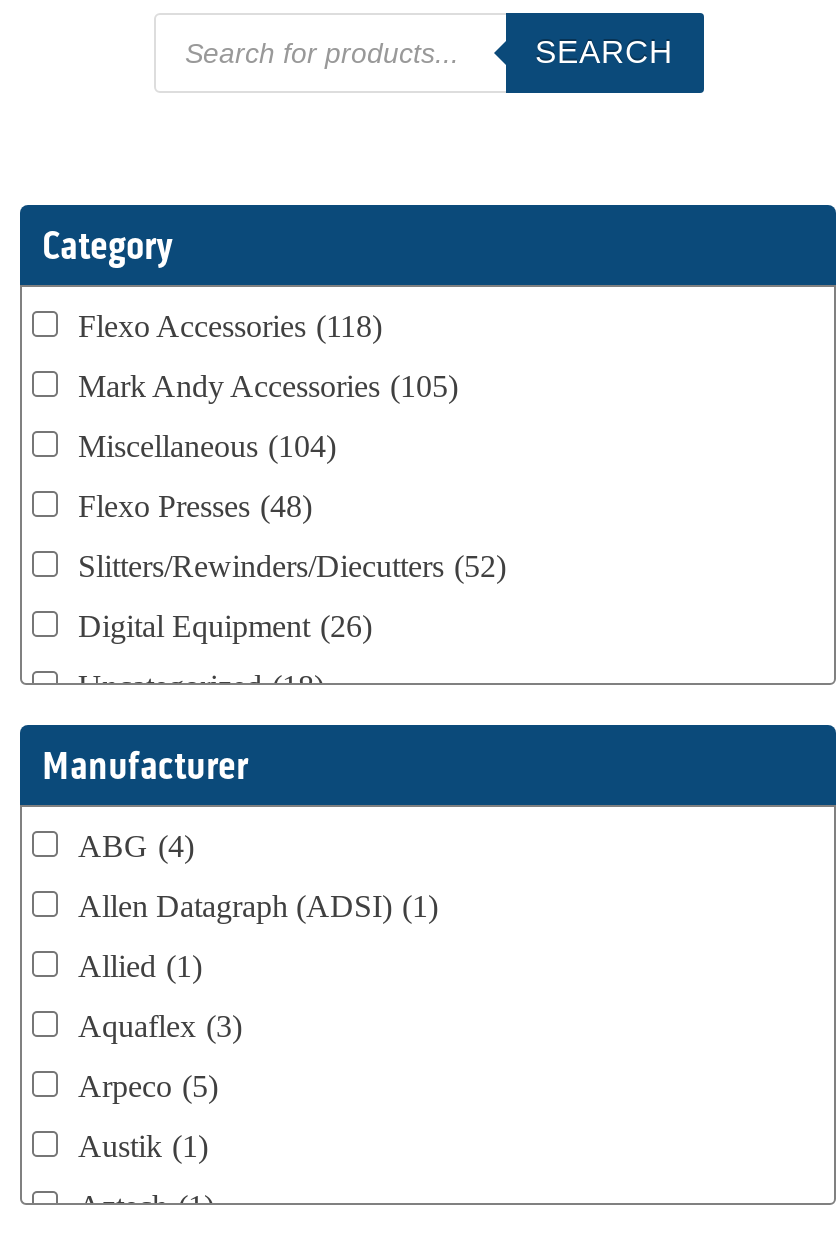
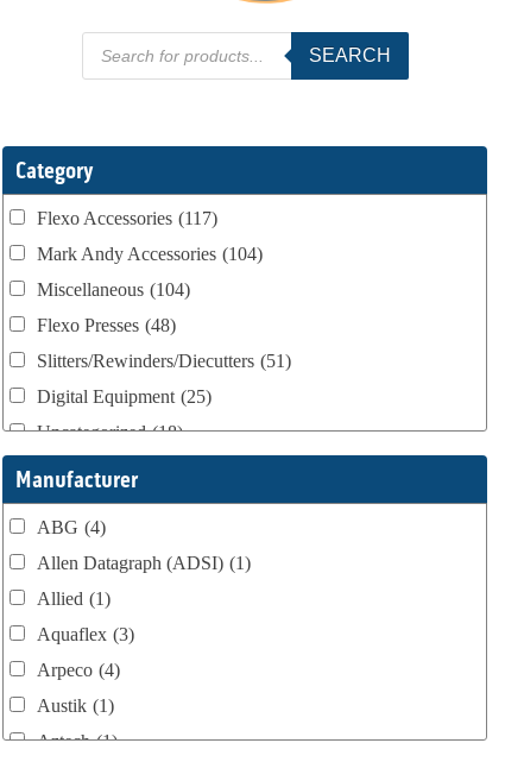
[78,309,382,343] Flexo Accessories (118) -> [37,207,217,228] Flexo Accessories (117)
[78,369,458,403] Mark Andy Accessories (105) -> [37,243,263,263] Mark Andy Accessories (104)
[78,549,506,583] Slitters/Rewinders/Diecutters (52) -> [37,350,291,370] Slitters/Rewinders/Diecutters (51)
[78,609,372,643] Digital Equipment (26) -> [37,386,212,406] Digital Equipment (25)
[78,1069,218,1103] Arpeco (5) -> [37,659,120,679] Arpeco (4)

